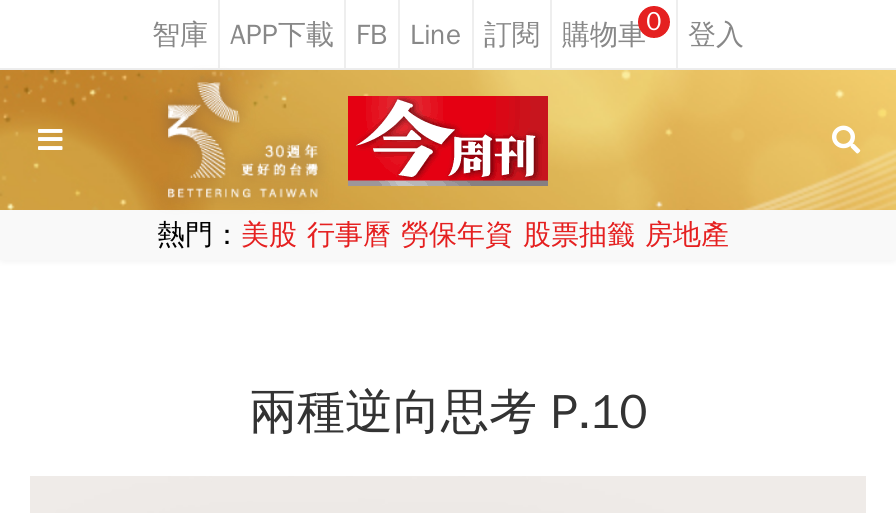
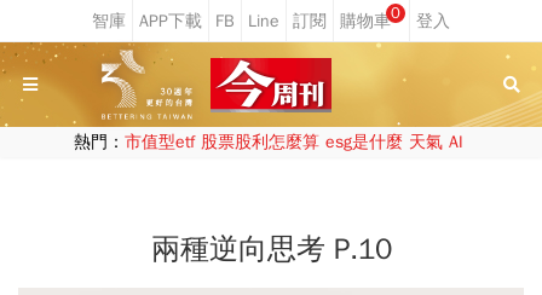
[157,218,729,252] 熱門：美股 行事曆 勞保年資 股票抽籤 房地產 -> [73,132,463,152] 熱門：市值型etf 股票股利怎麼算 esg是什麼 天氣 AI

